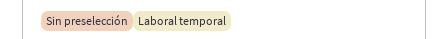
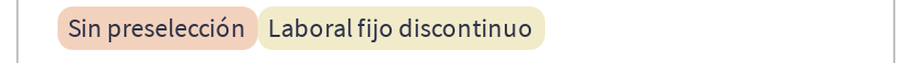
[138,13,226,28] Laboral temporal -> [268,11,533,44] Laboral fijo discontinuo

